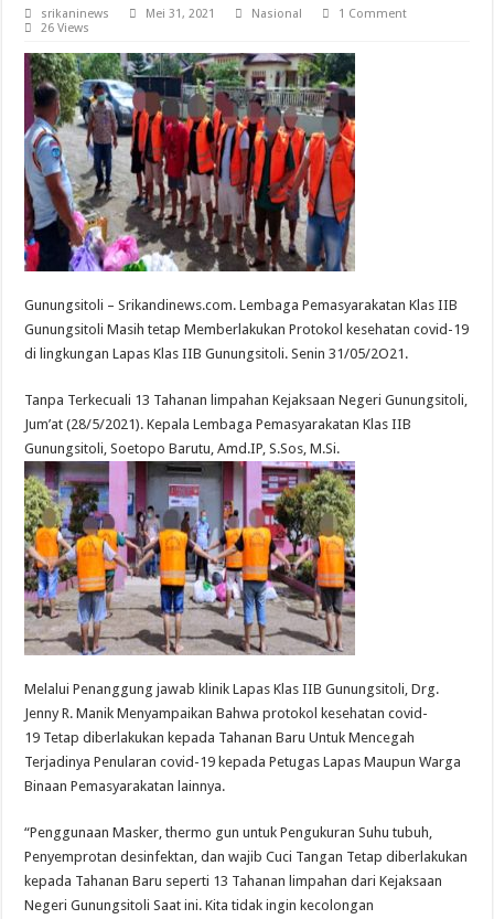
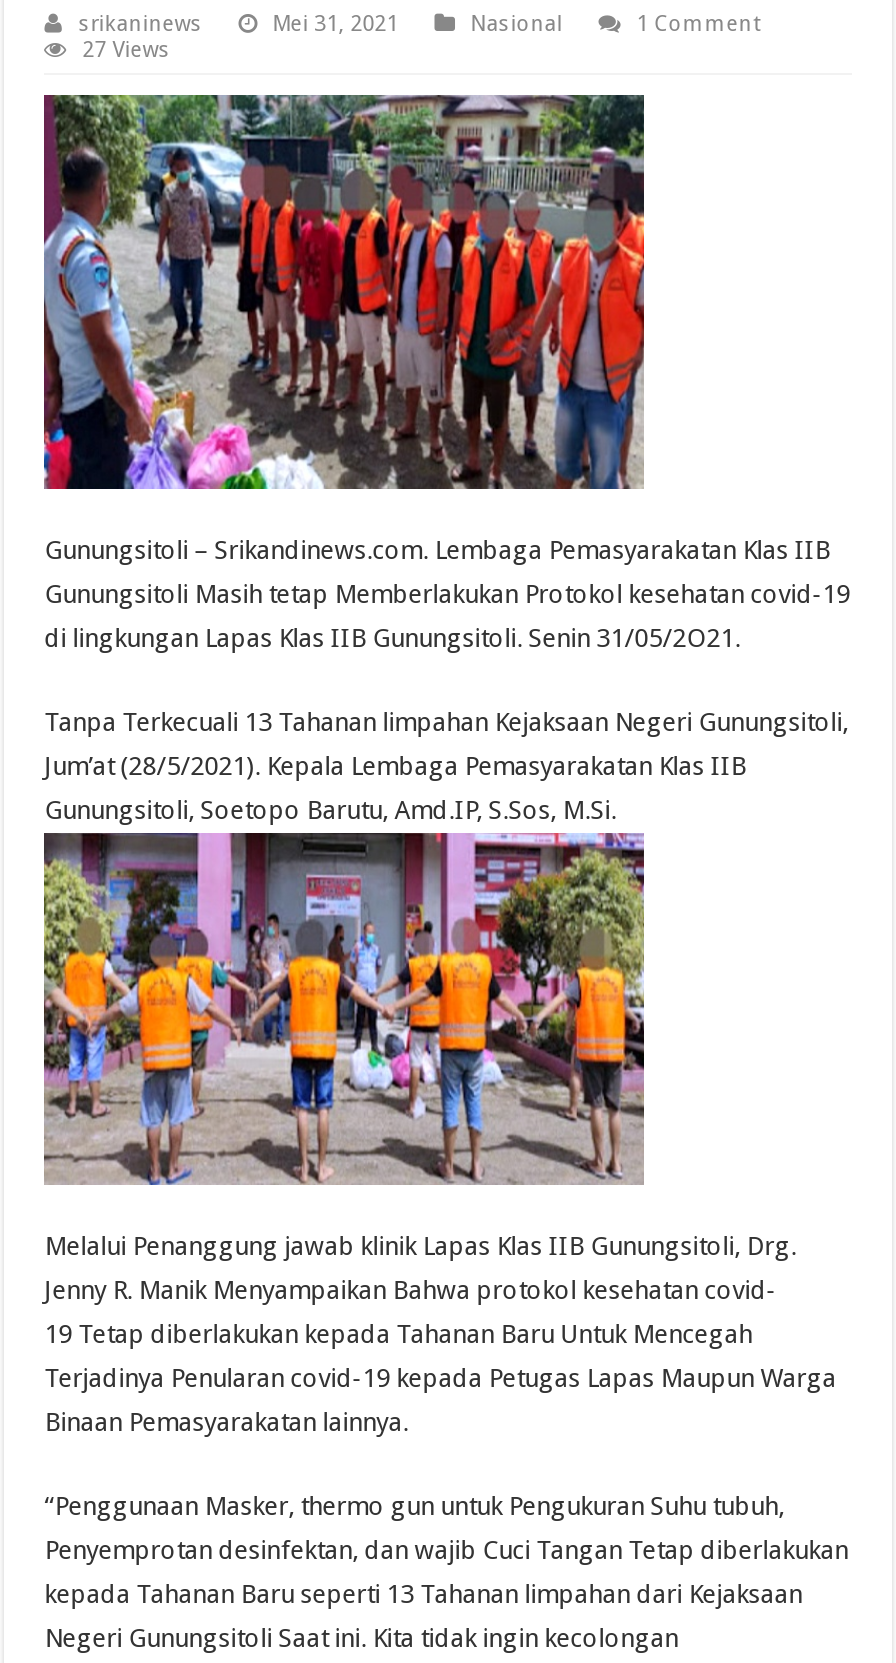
[41,21,90,36] 26 Views -> [82,36,170,62] 27 Views

